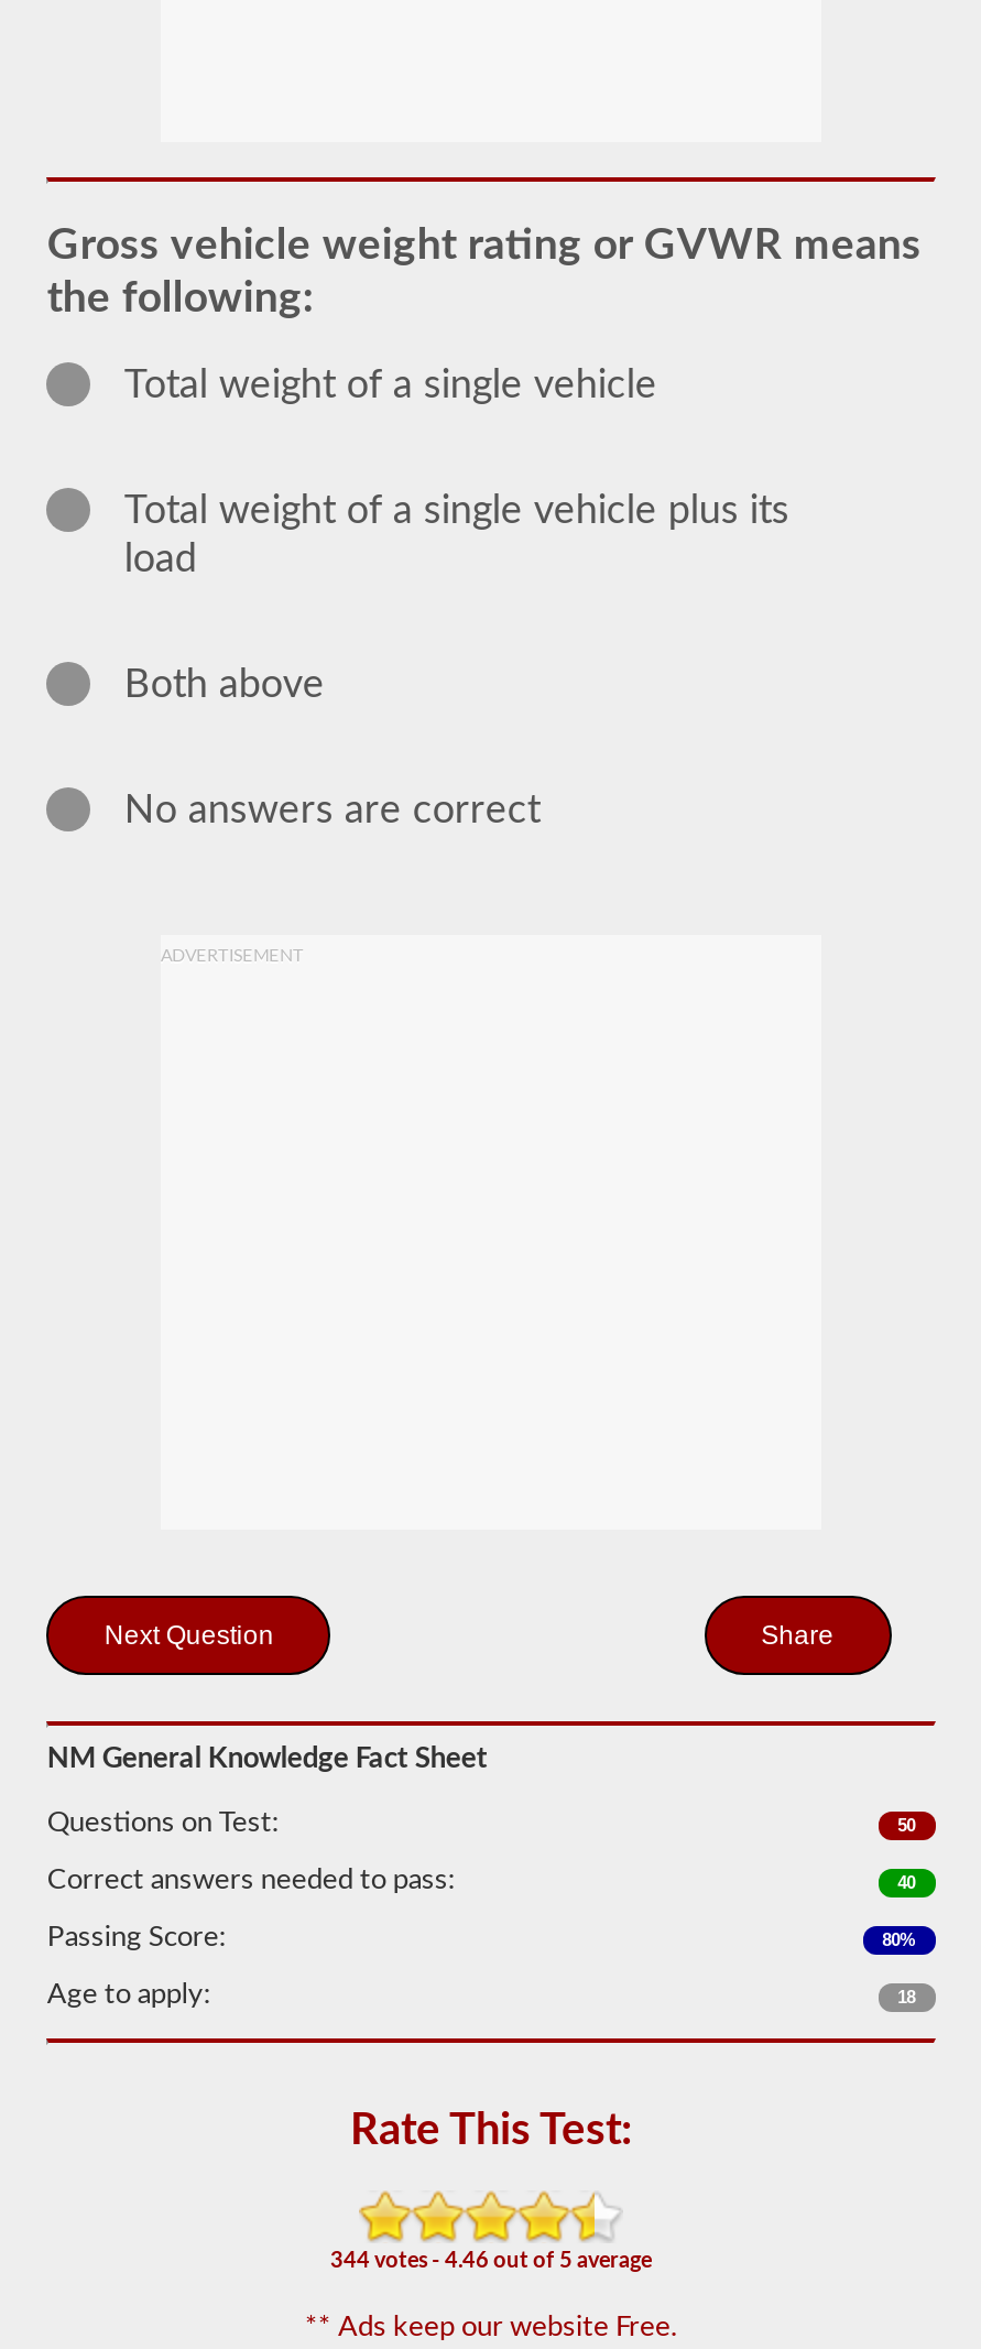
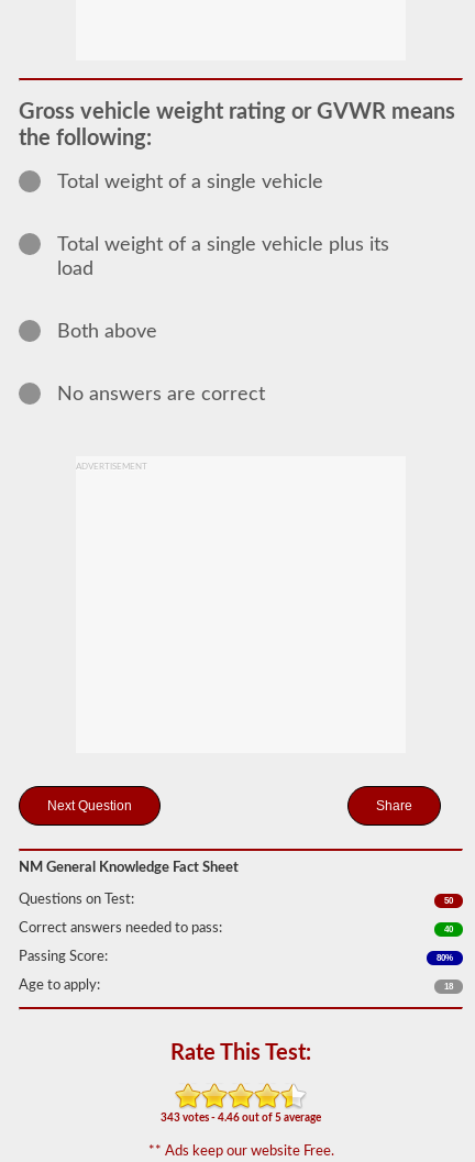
[330,2249,652,2271] 344 votes - 4.46 out of 5 average -> [161,1112,321,1123] 343 votes - 4.46 out of 5 average

